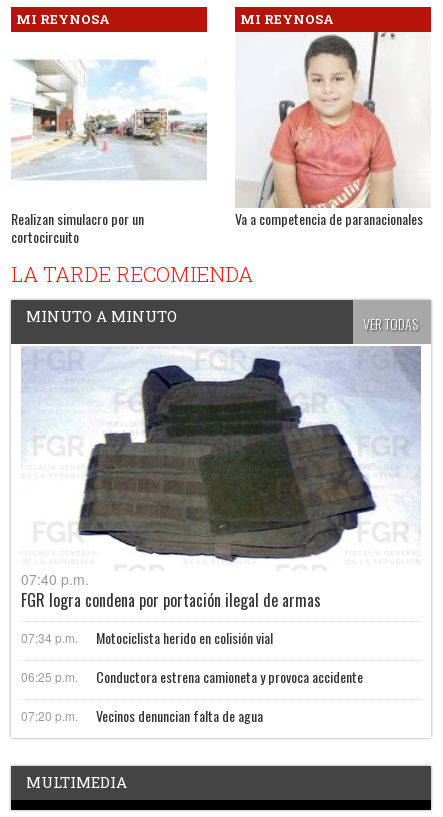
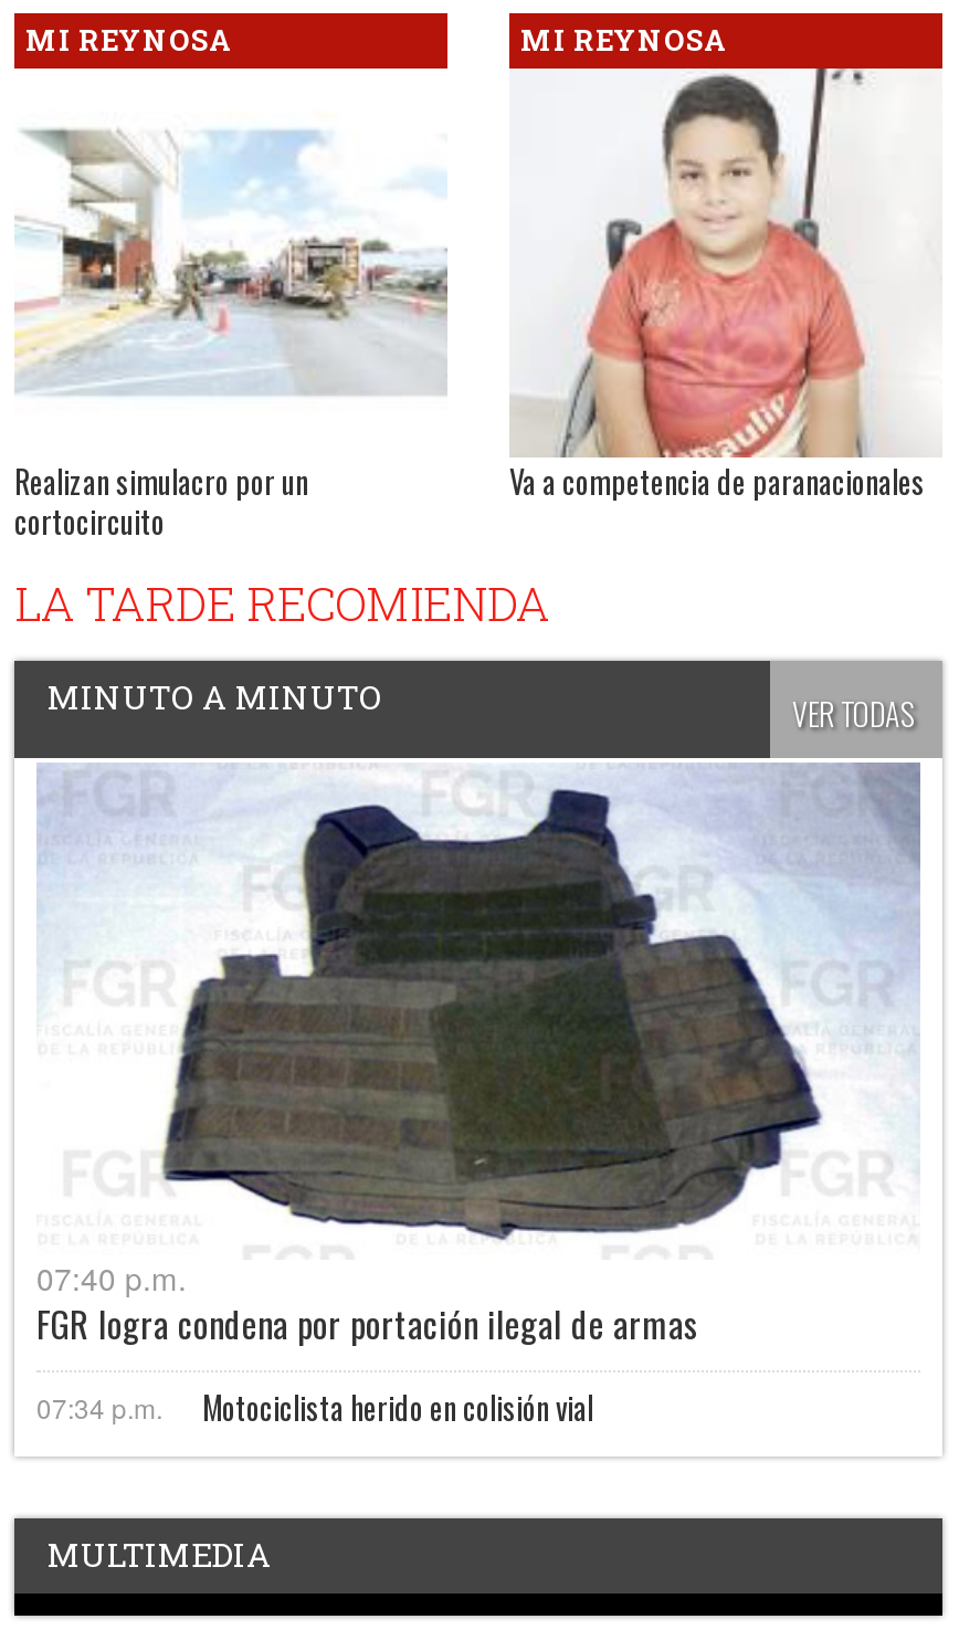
[21,666,363,726] 06:25 p.m. | Conductora estrena camioneta y provoca accidente | 07:20 p.m. | Vecinos denuncian falta de agua -> none

